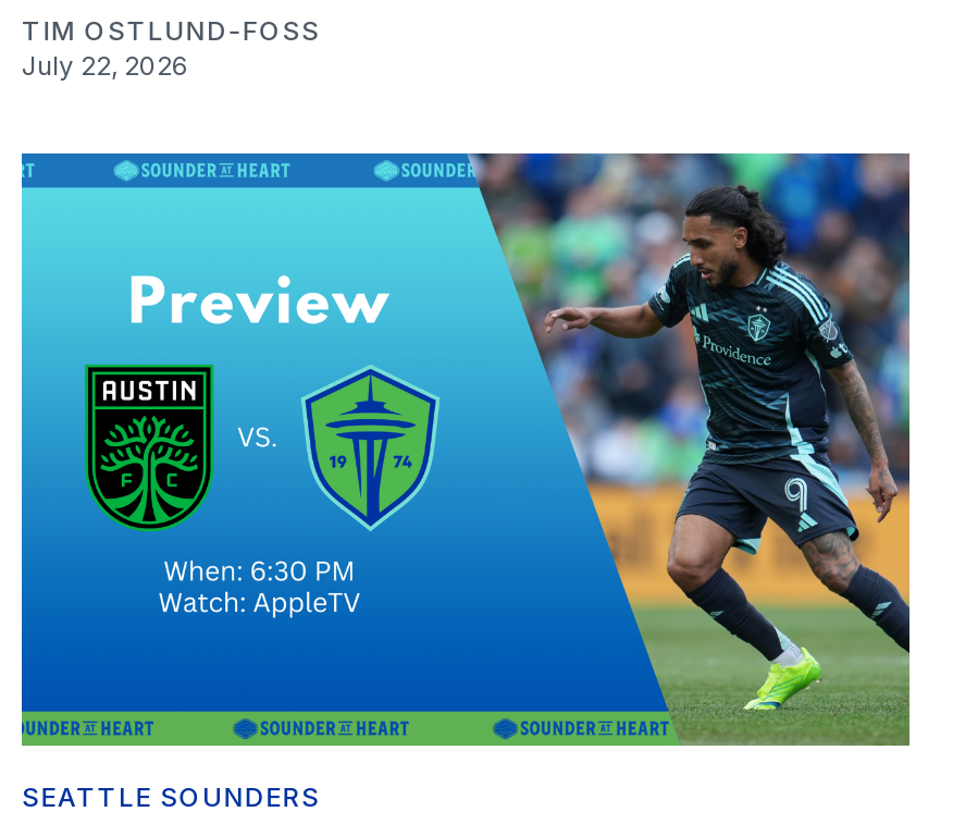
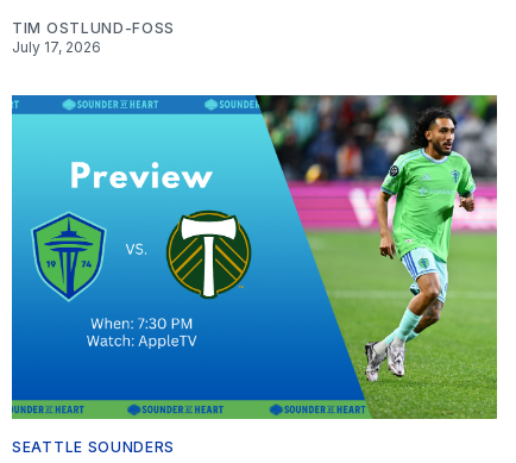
[22,49,189,81] July 22, 2026 -> [12,38,101,56] July 17, 2026
[300,151,912,746] [image] -> [165,94,498,419] [image]
[61,362,215,532] [image] -> [31,211,117,302] [image]

